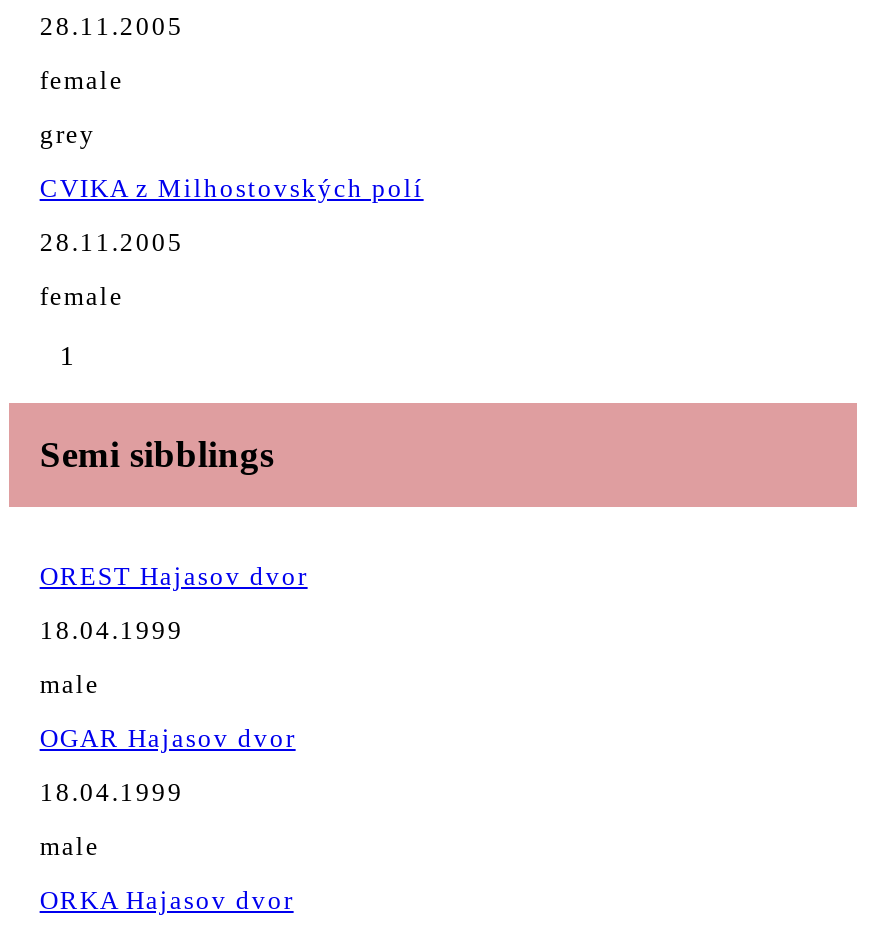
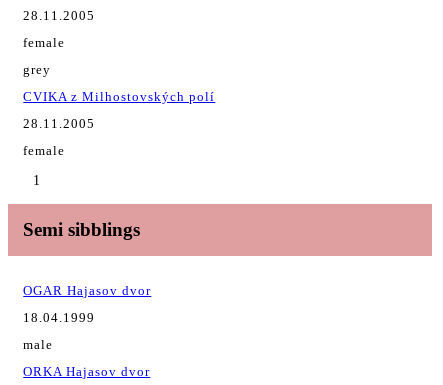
[40,561,308,699] OREST Hajasov dvor | 18.04.1999 | male -> none

